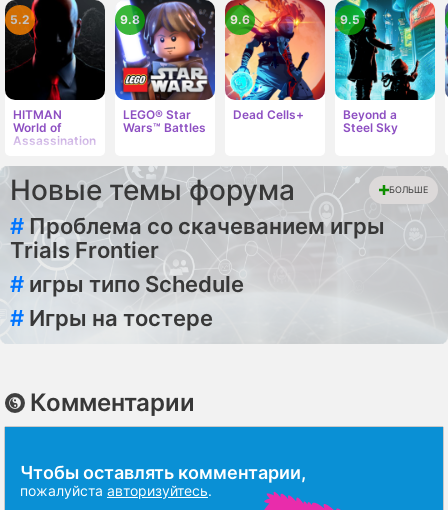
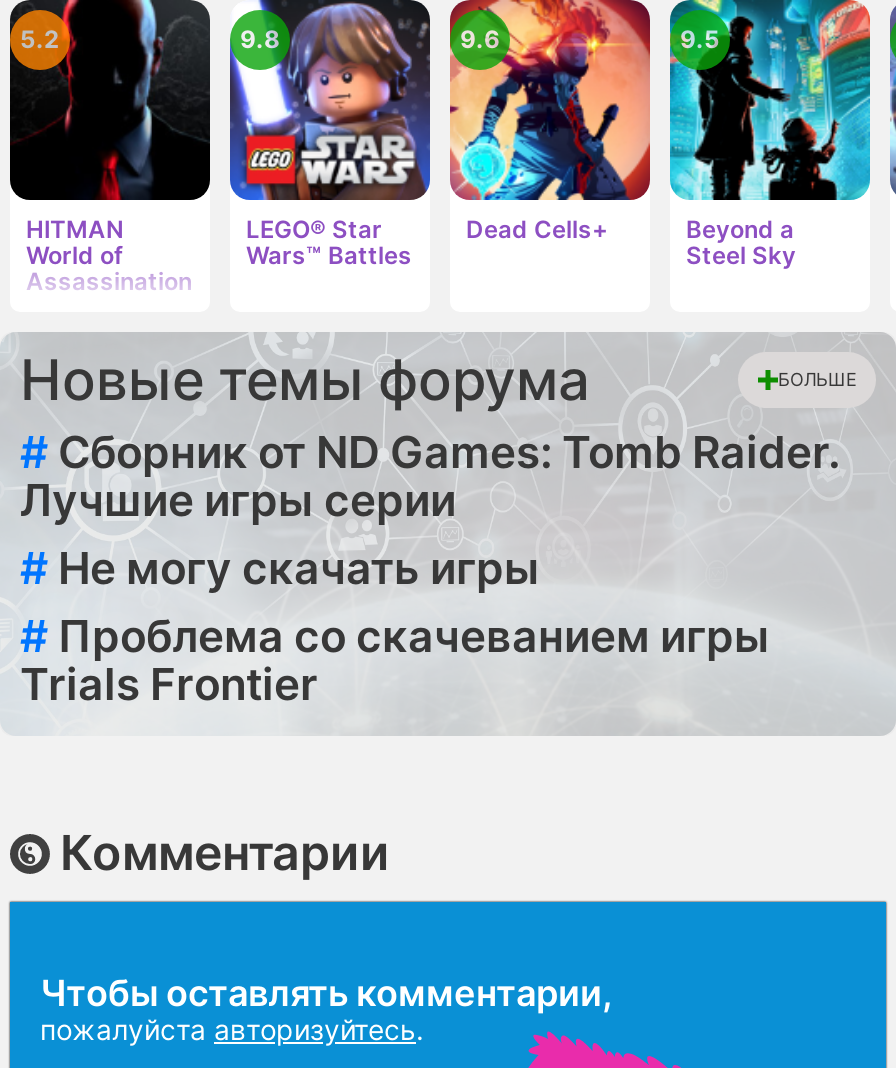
none -> [20,427,840,595] # Сборник от ND Games: Tomb Raider. | Лучшие игры серии | # Не могу скачать игры
moved [10,213,385,263] -> [20,611,770,711]: # Проблема со скачеванием игры | Trials Frontier
[10,271,244,331] # игры типо Schedule | # Игры на тостере -> none

